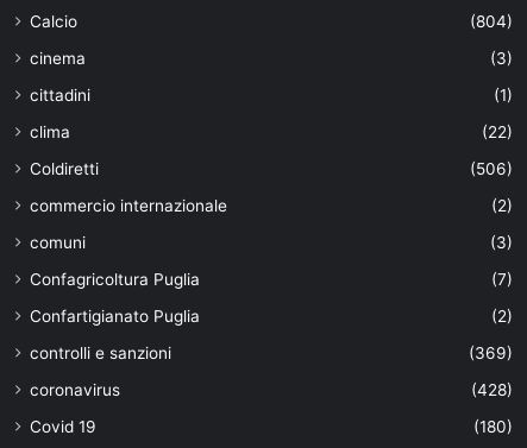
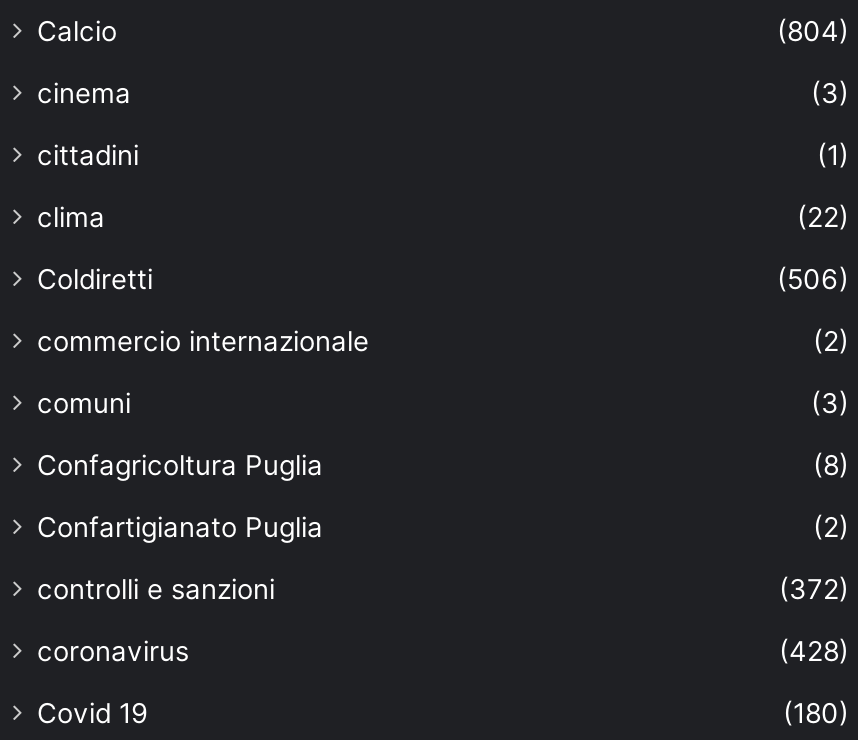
[491,269,513,288] (7) -> [813,448,849,480] (8)
[469,343,513,362] (369) -> [779,572,849,604] (372)

